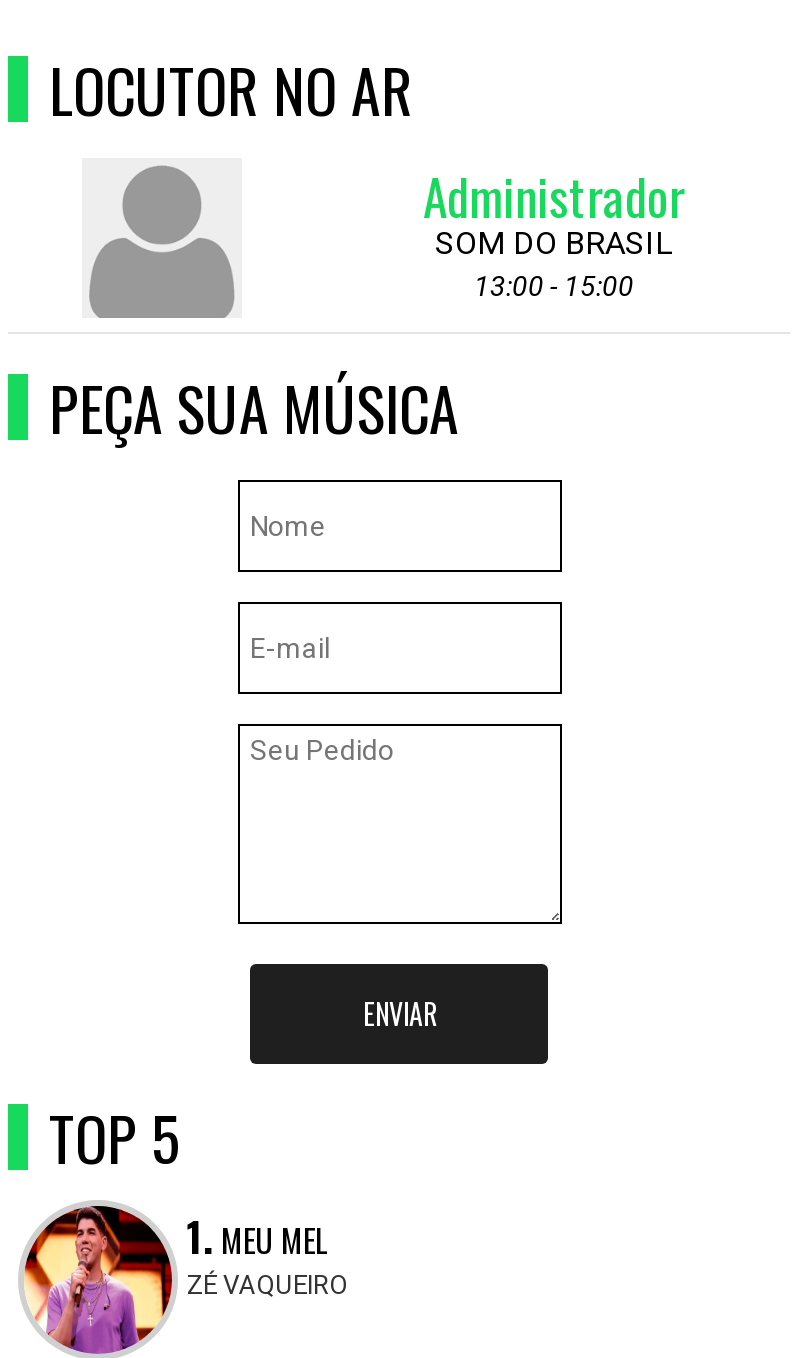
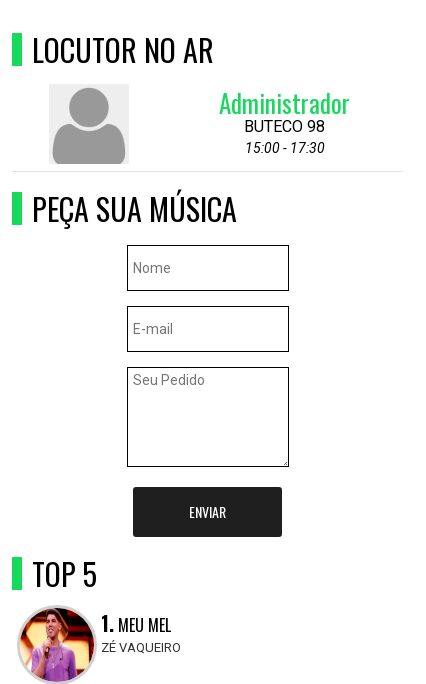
[435,224,673,302] SOM DO BRASIL | 13:00 - 15:00 -> [244,117,325,156] BUTECO 98 | 15:00 - 17:30

